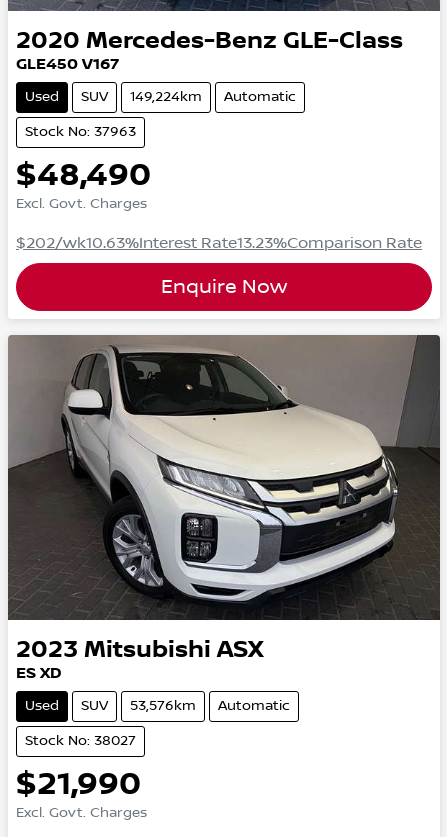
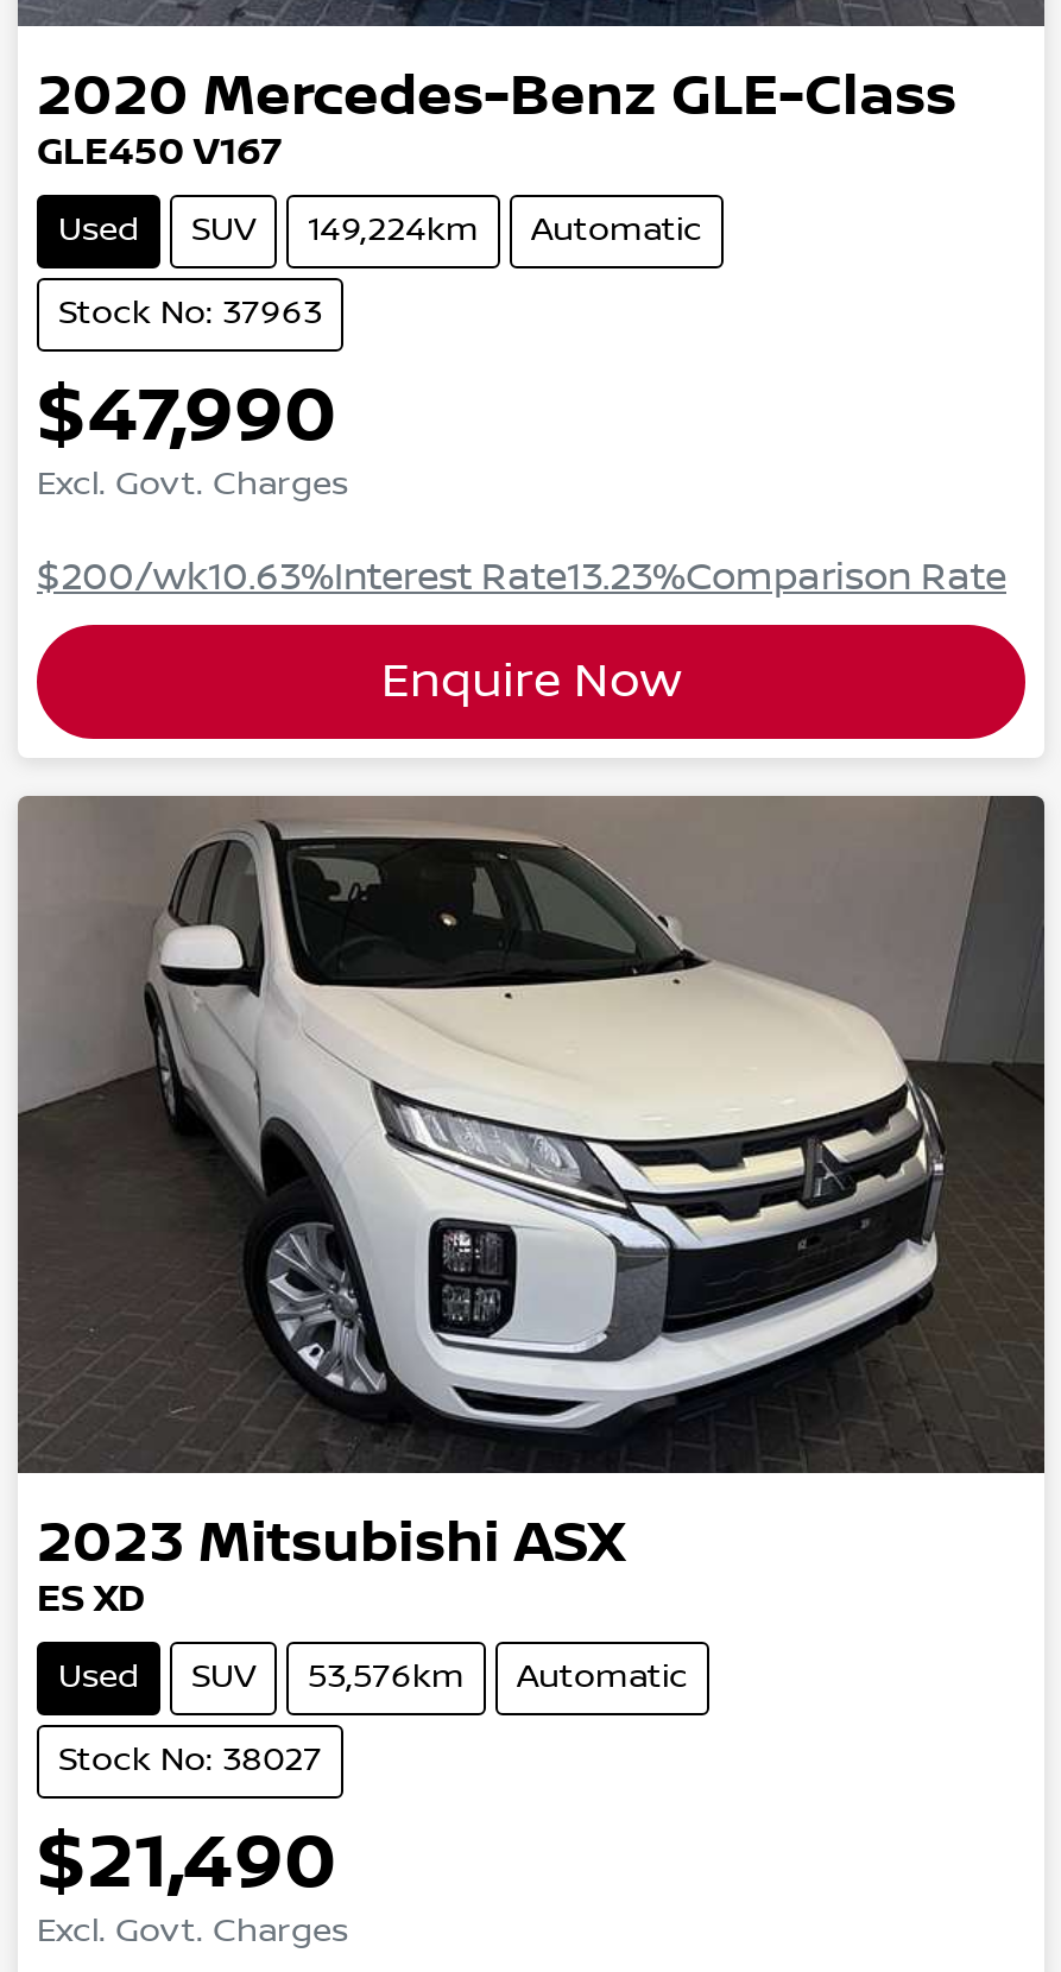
[16,156,151,194] $48,490 -> [37,371,336,461] $47,990
[16,234,422,252] $202/wk10.63%Interest Rate13.23%Comparison Rate -> [37,556,1006,599] $200/wk10.63%Interest Rate13.23%Comparison Rate
[16,765,141,803] $21,990 -> [37,1818,336,1908] $21,490

